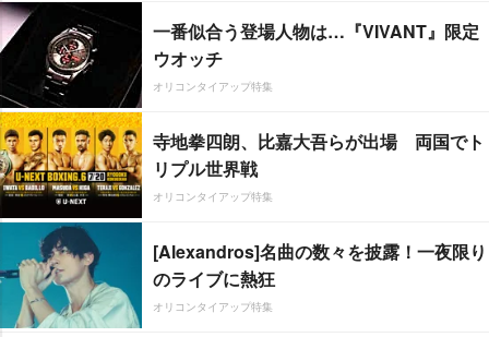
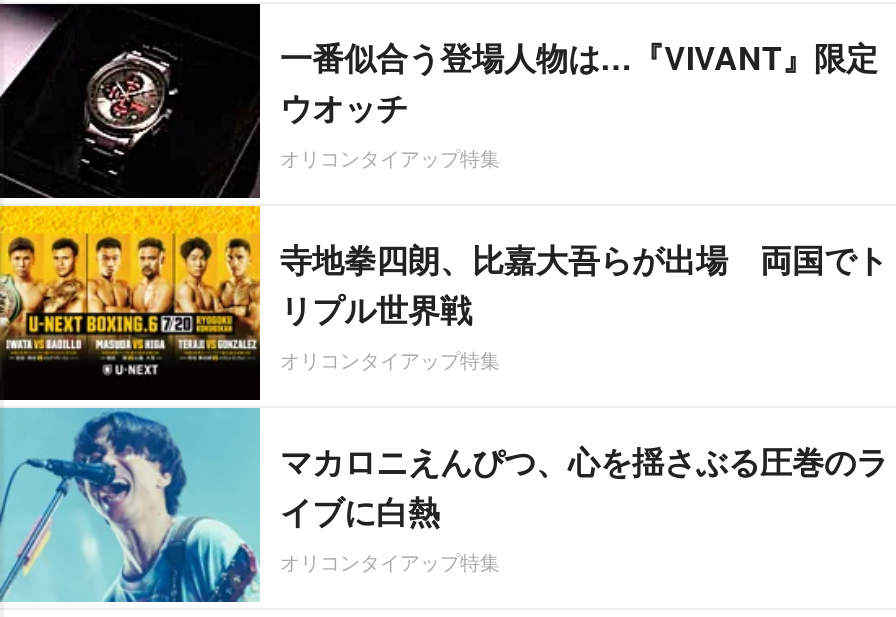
[3,222,487,328] [image] | [Alexandros]名曲の数々を披露！一夜限り | のライブに熱狂 -> [6,406,888,604] [image] | マカロニえんぴつ、心を揺さぶる圧巻のラ | イブに白熱

